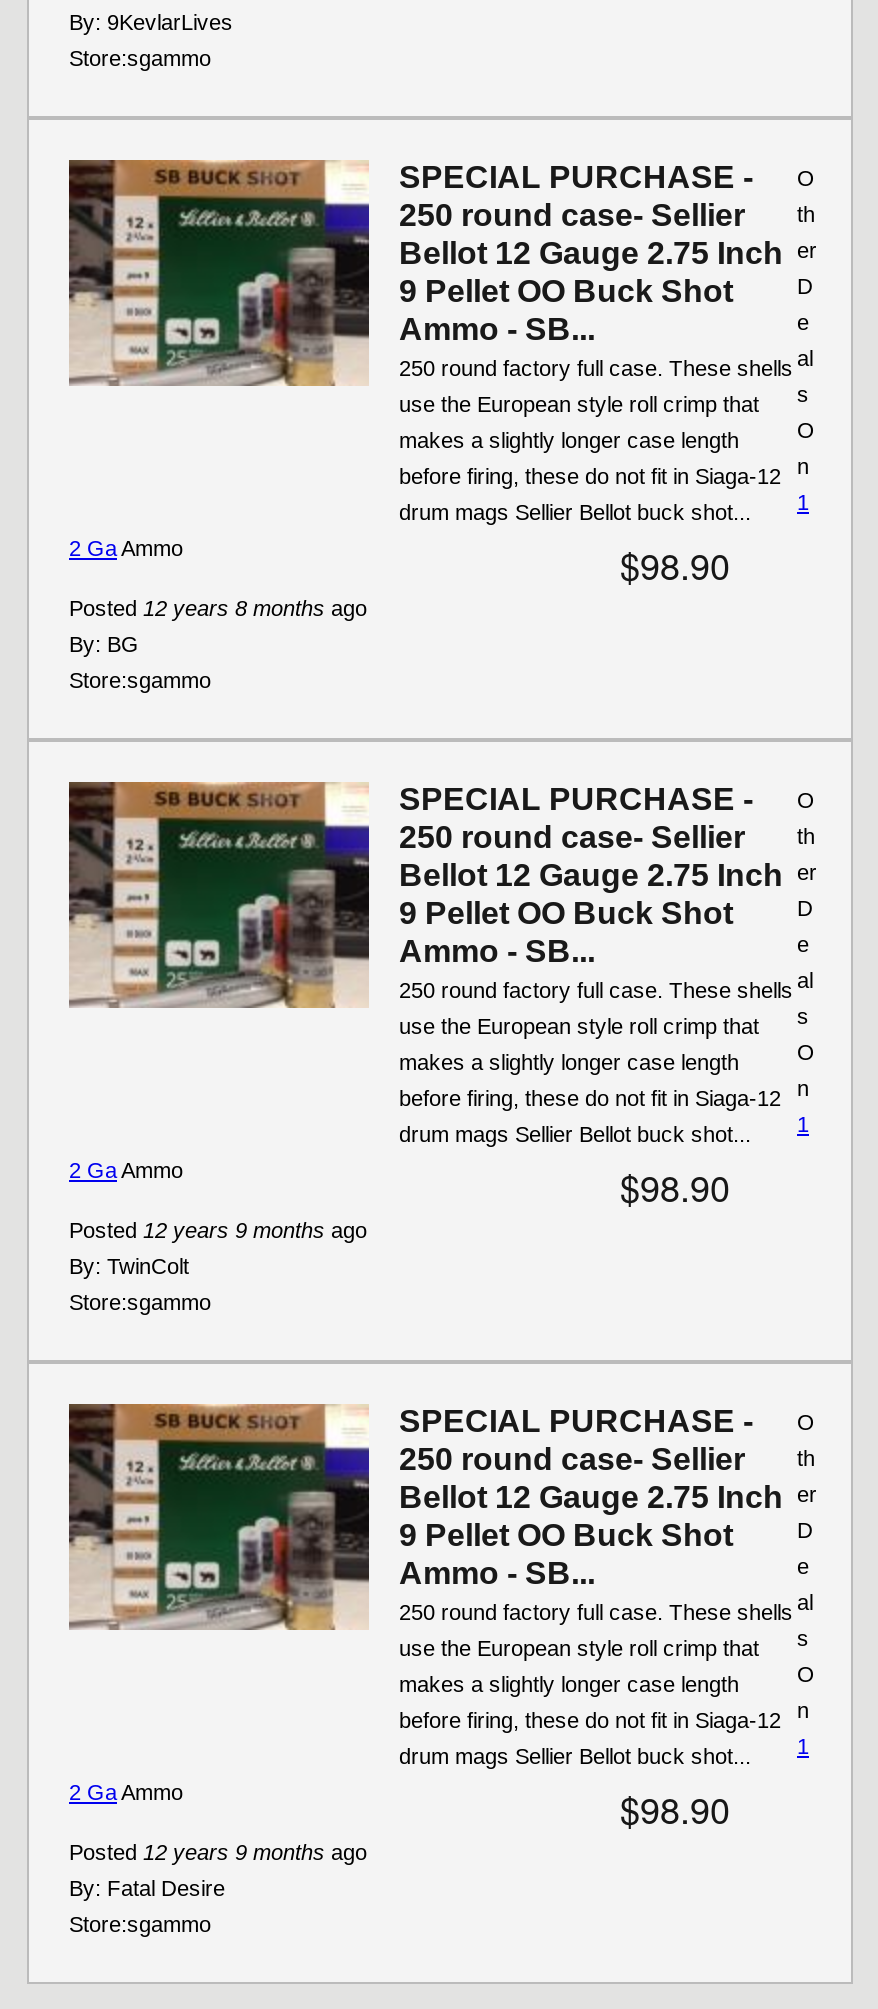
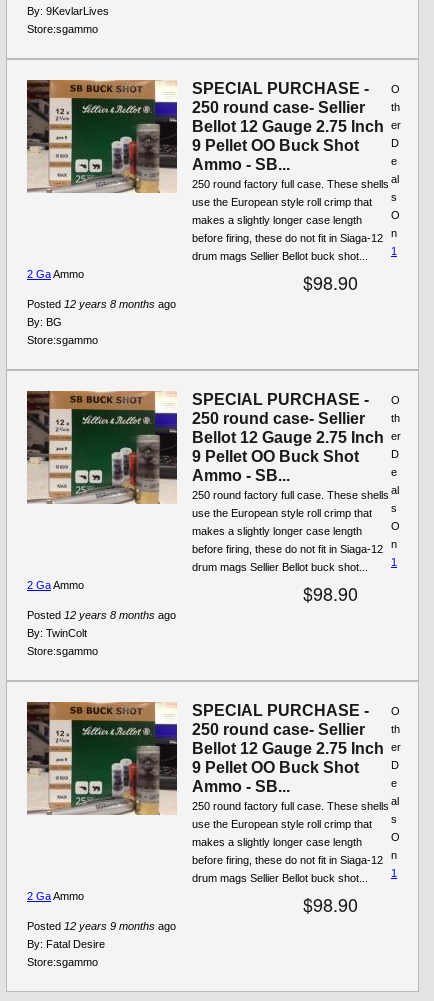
[69,1217,367,1241] Posted 12 years 9 months ago -> [27,608,176,620] Posted 12 years 8 months ago

